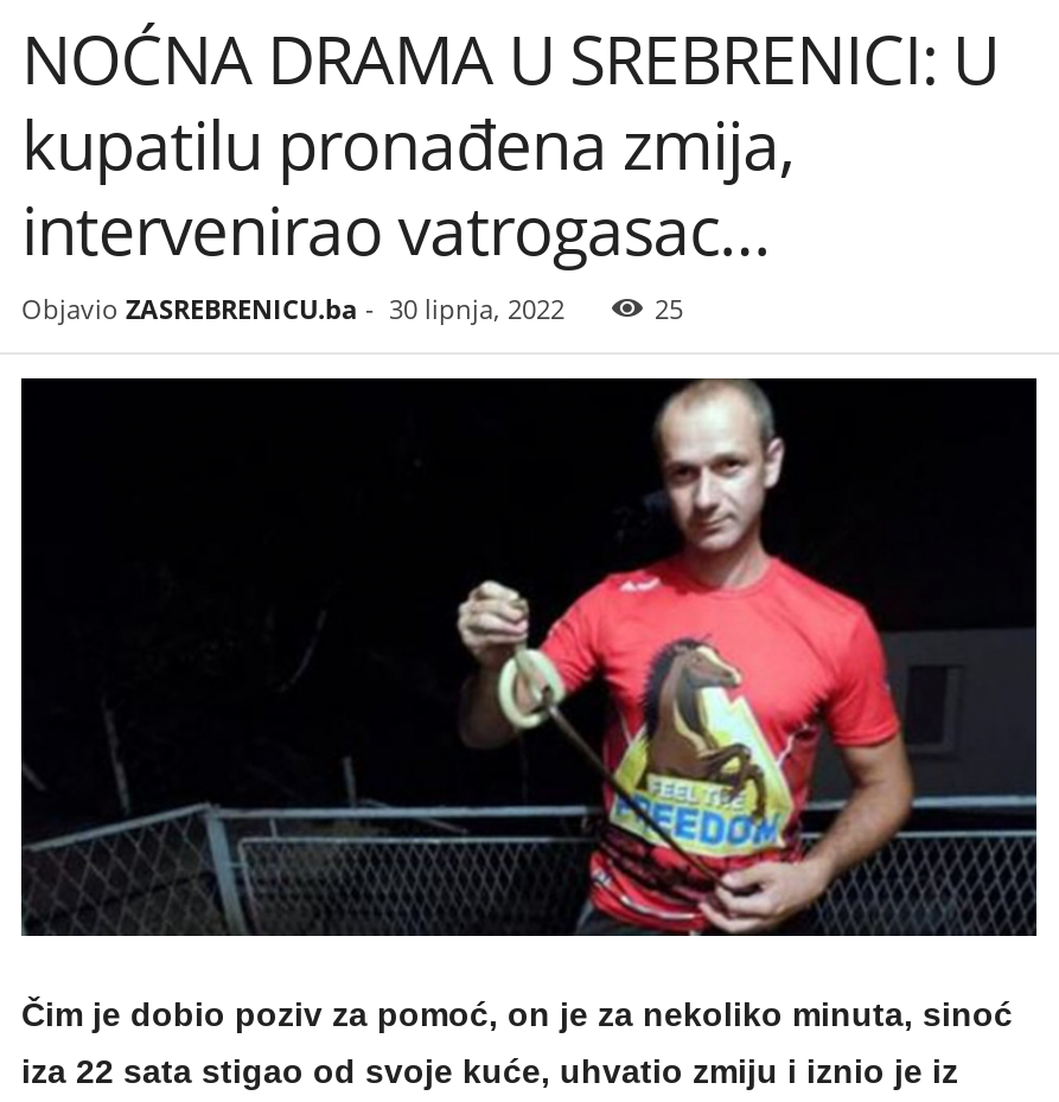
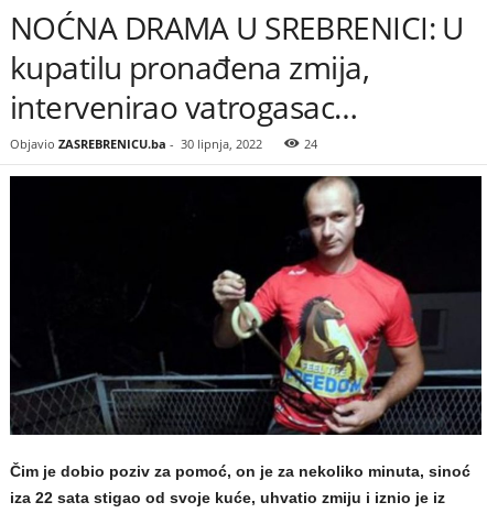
[655,291,683,326] 25 -> [304,135,317,152] 24

